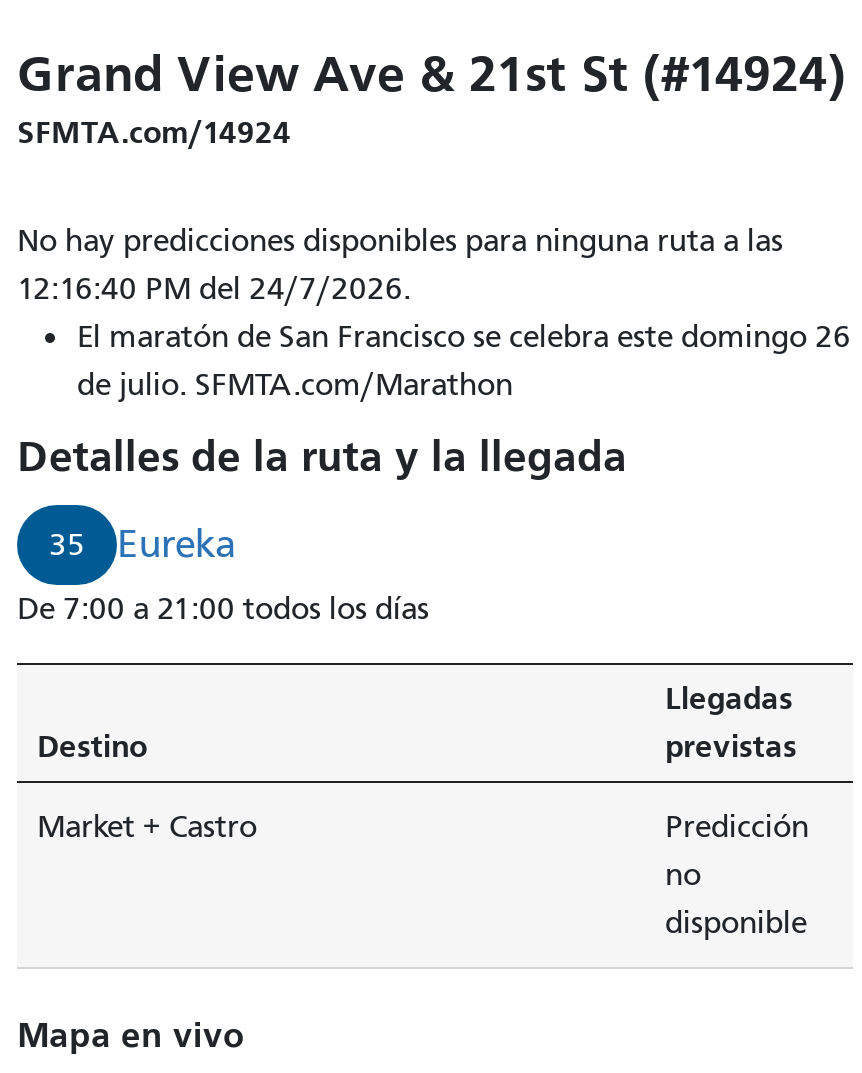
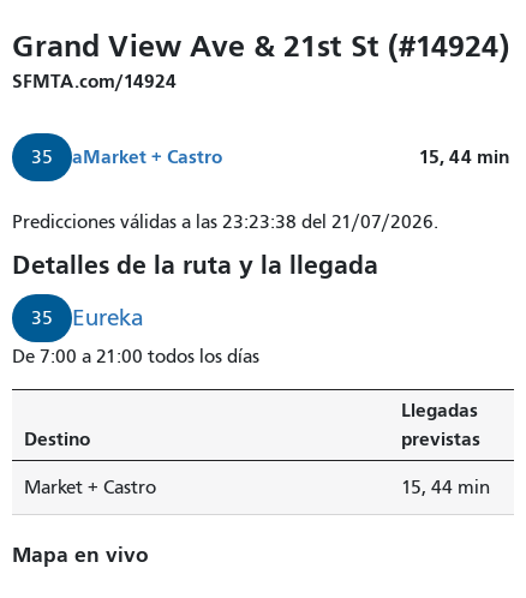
[17,222,851,402] No hay predicciones disponibles para ninguna ruta a las | 12:16:40 PM del 24/7/2026. | El maratón de San Francisco se celebra este domingo 26 | de julio. SFMTA.com/Marathon -> [12,145,514,232] 35 | aMarket + Castro | 15, 44 min | Predicciones válidas a las 23:23:38 del 21/07/2026.
[665,808,809,940] Predicción | no | disponible -> [401,476,490,498] 15, 44 min

